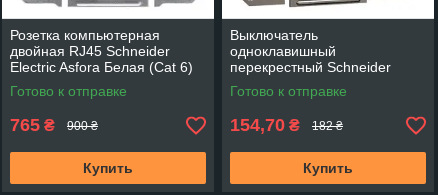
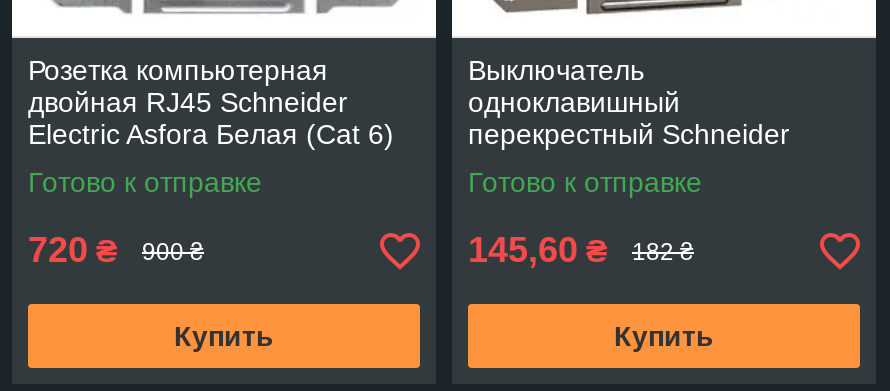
[10,115,55,135] 765 ₴ -> [28,231,118,271] 720 ₴
[230,115,300,135] 154,70 ₴ -> [468,231,608,271] 145,60 ₴

